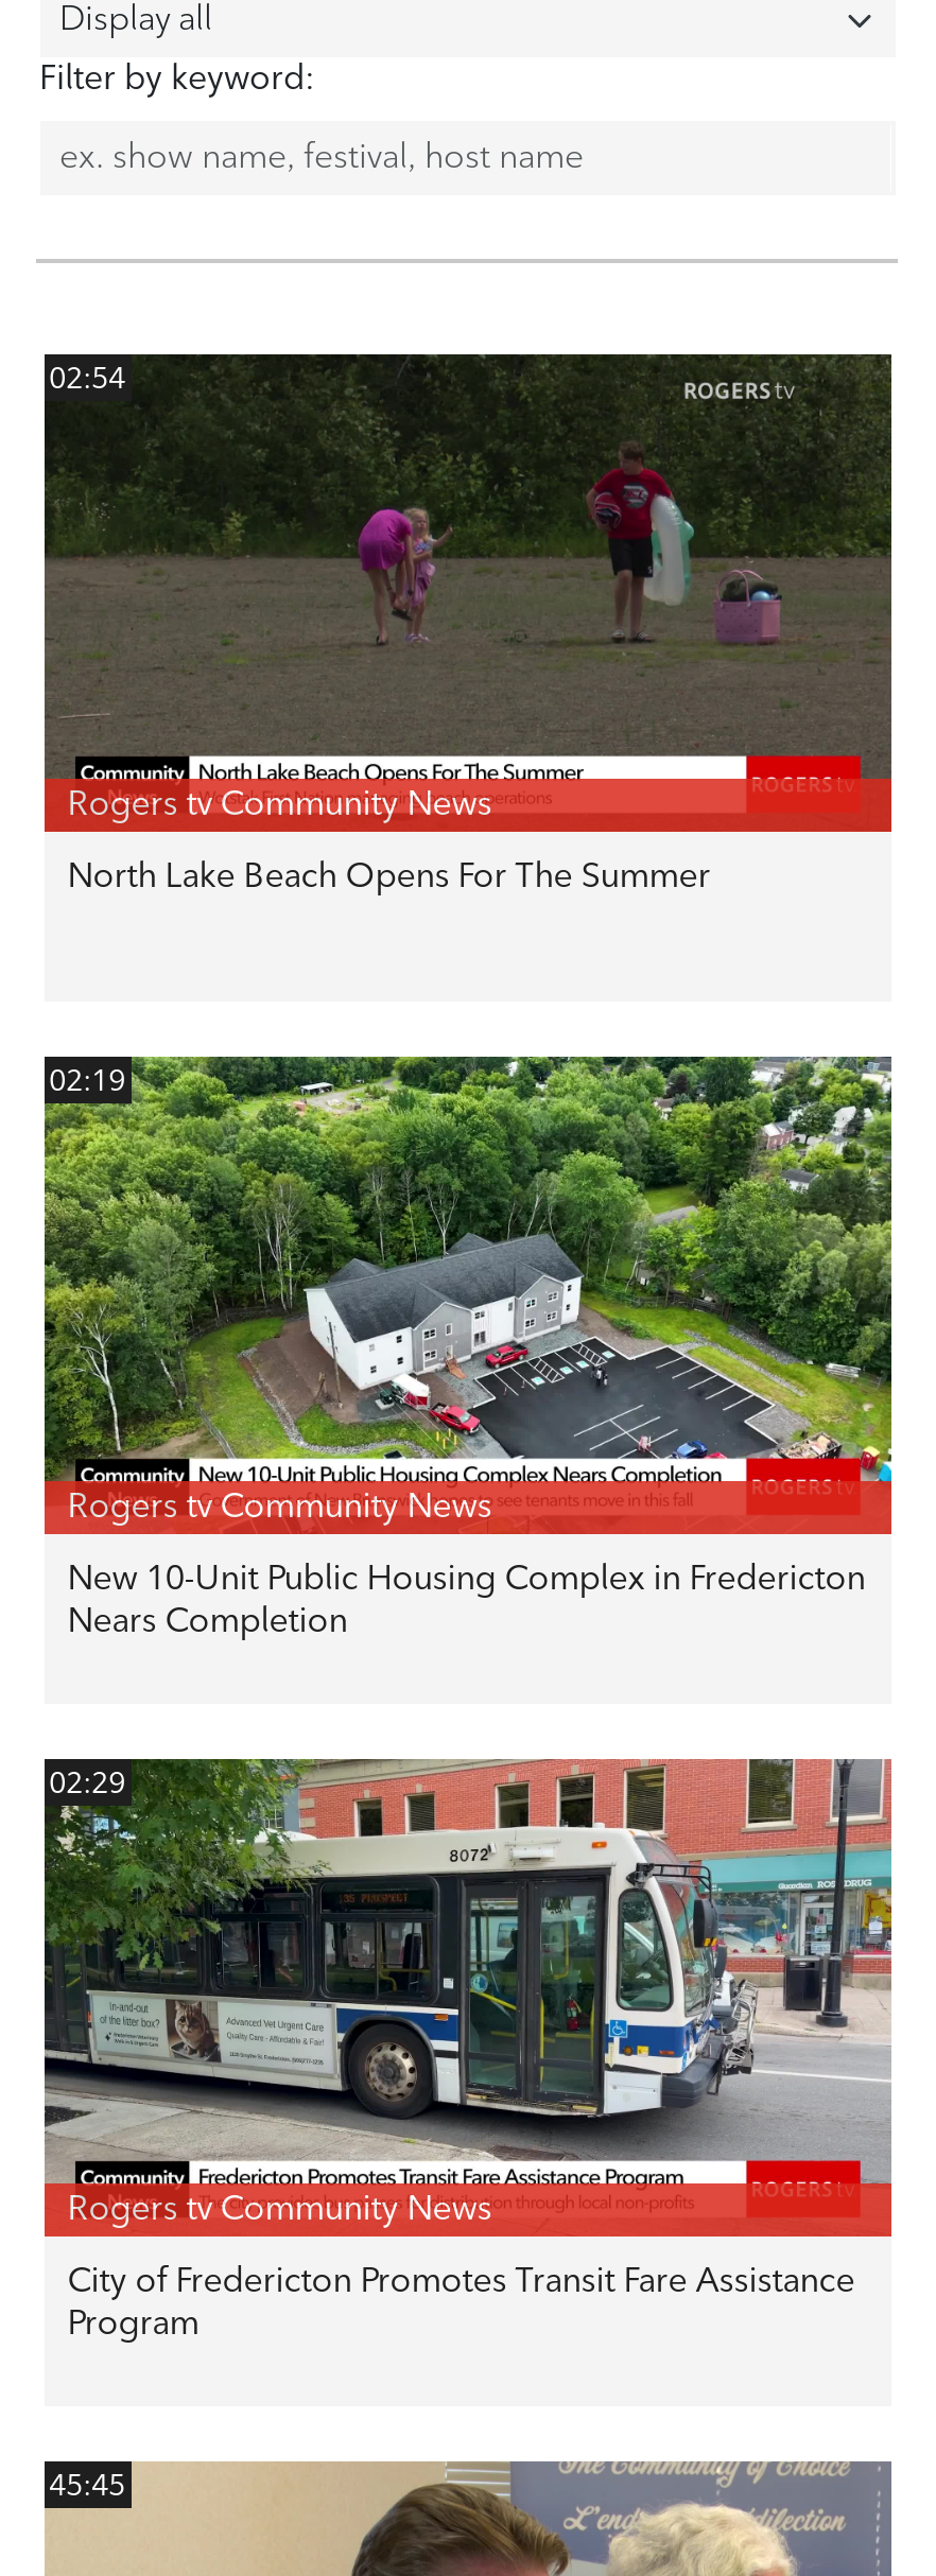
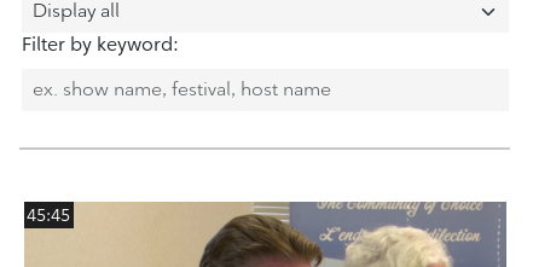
[42,352,894,834] [image] | 02:54 -> none
[67,783,711,895] Rogers tv Community News | North Lake Beach Opens For The Summer -> none
[42,1055,894,1536] [image] | 02:19 -> none
[67,1486,866,1640] Rogers tv Community News | New 10-Unit Public Housing Complex in Fredericton | Nears Completion -> none
[42,1757,894,2239] [image] | 02:29 -> none
[67,2188,855,2342] Rogers tv Community News | City of Fredericton Promotes Transit Fare Assistance | Program -> none

